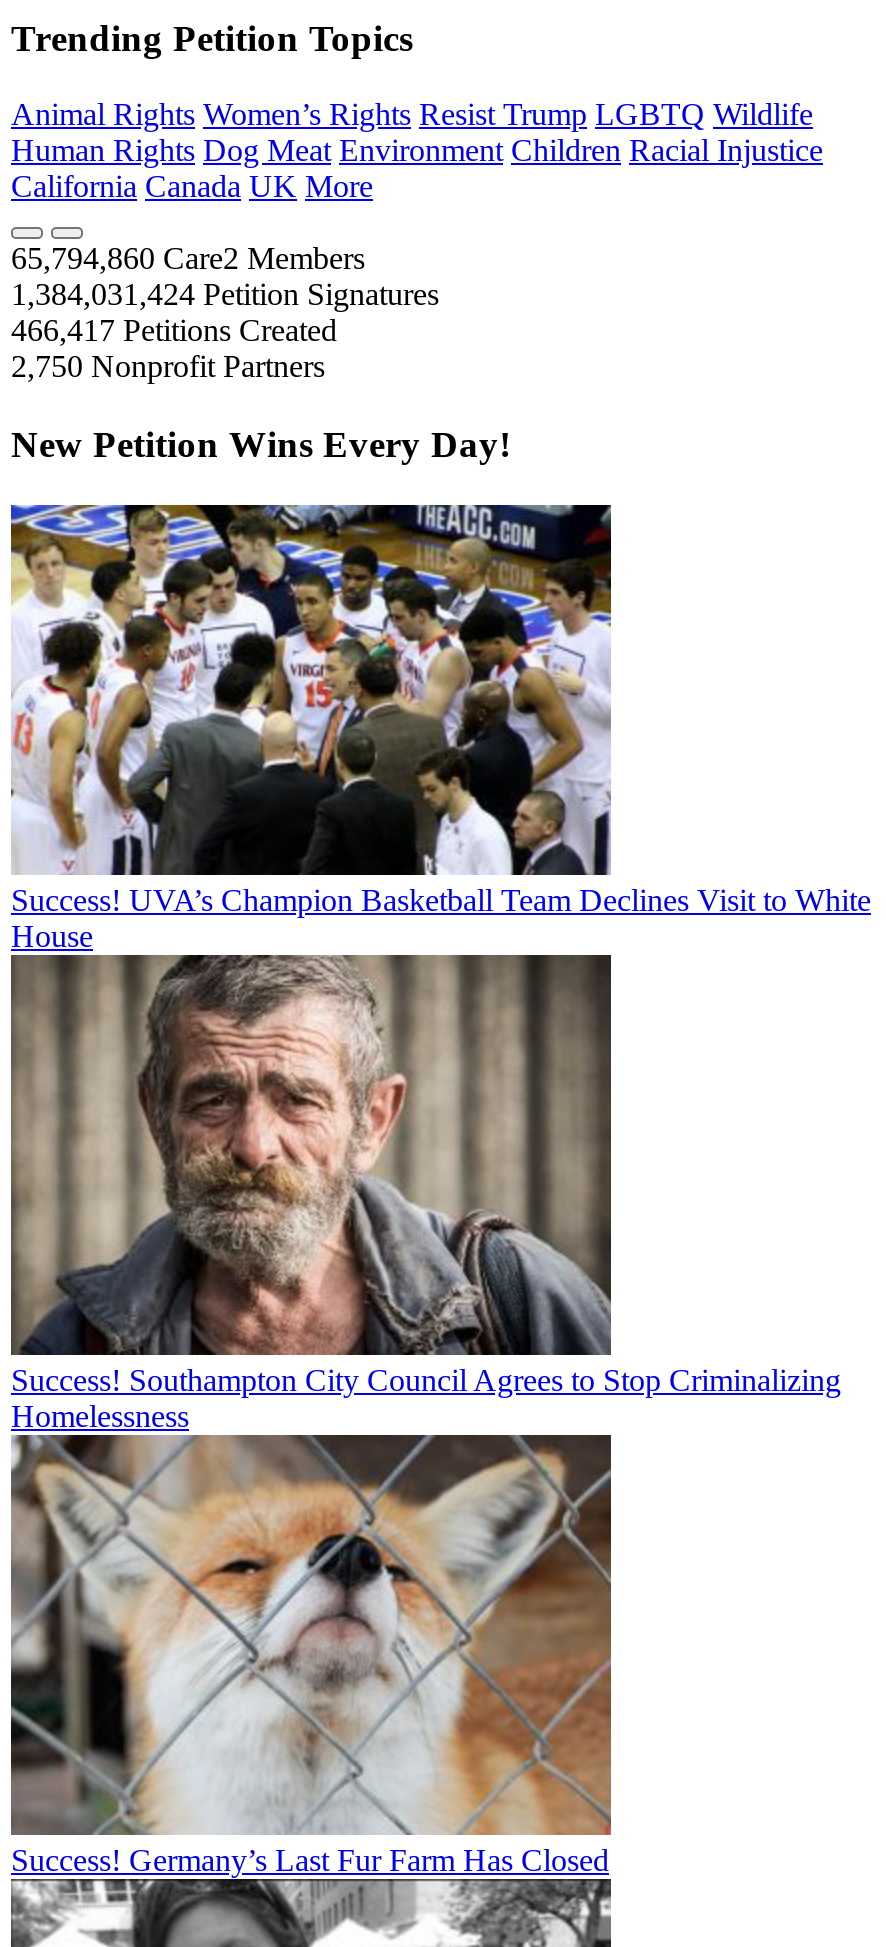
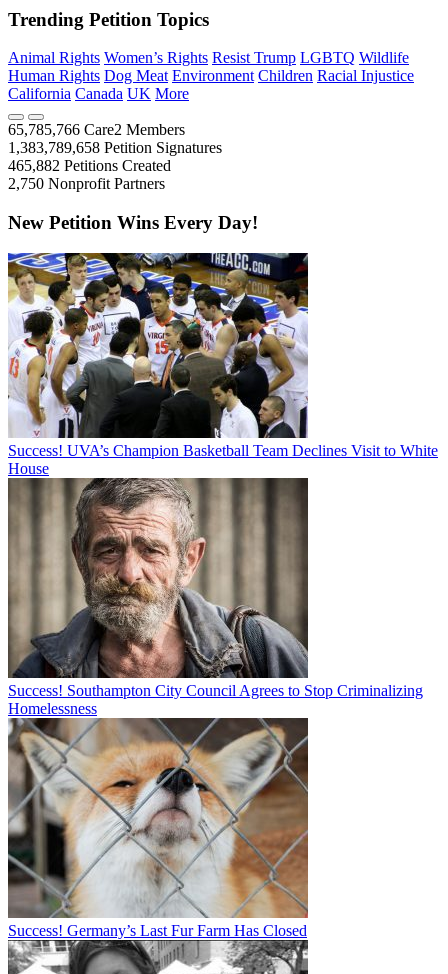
[11,242,365,276] 65,794,860 Care2 Members -> [8,121,185,138] 65,785,766 Care2 Members
[11,278,439,312] 1,384,031,424 Petition Signatures -> [8,139,222,156] 1,383,789,658 Petition Signatures
[11,314,337,348] 466,417 Petitions Created -> [8,157,171,174] 465,882 Petitions Created

